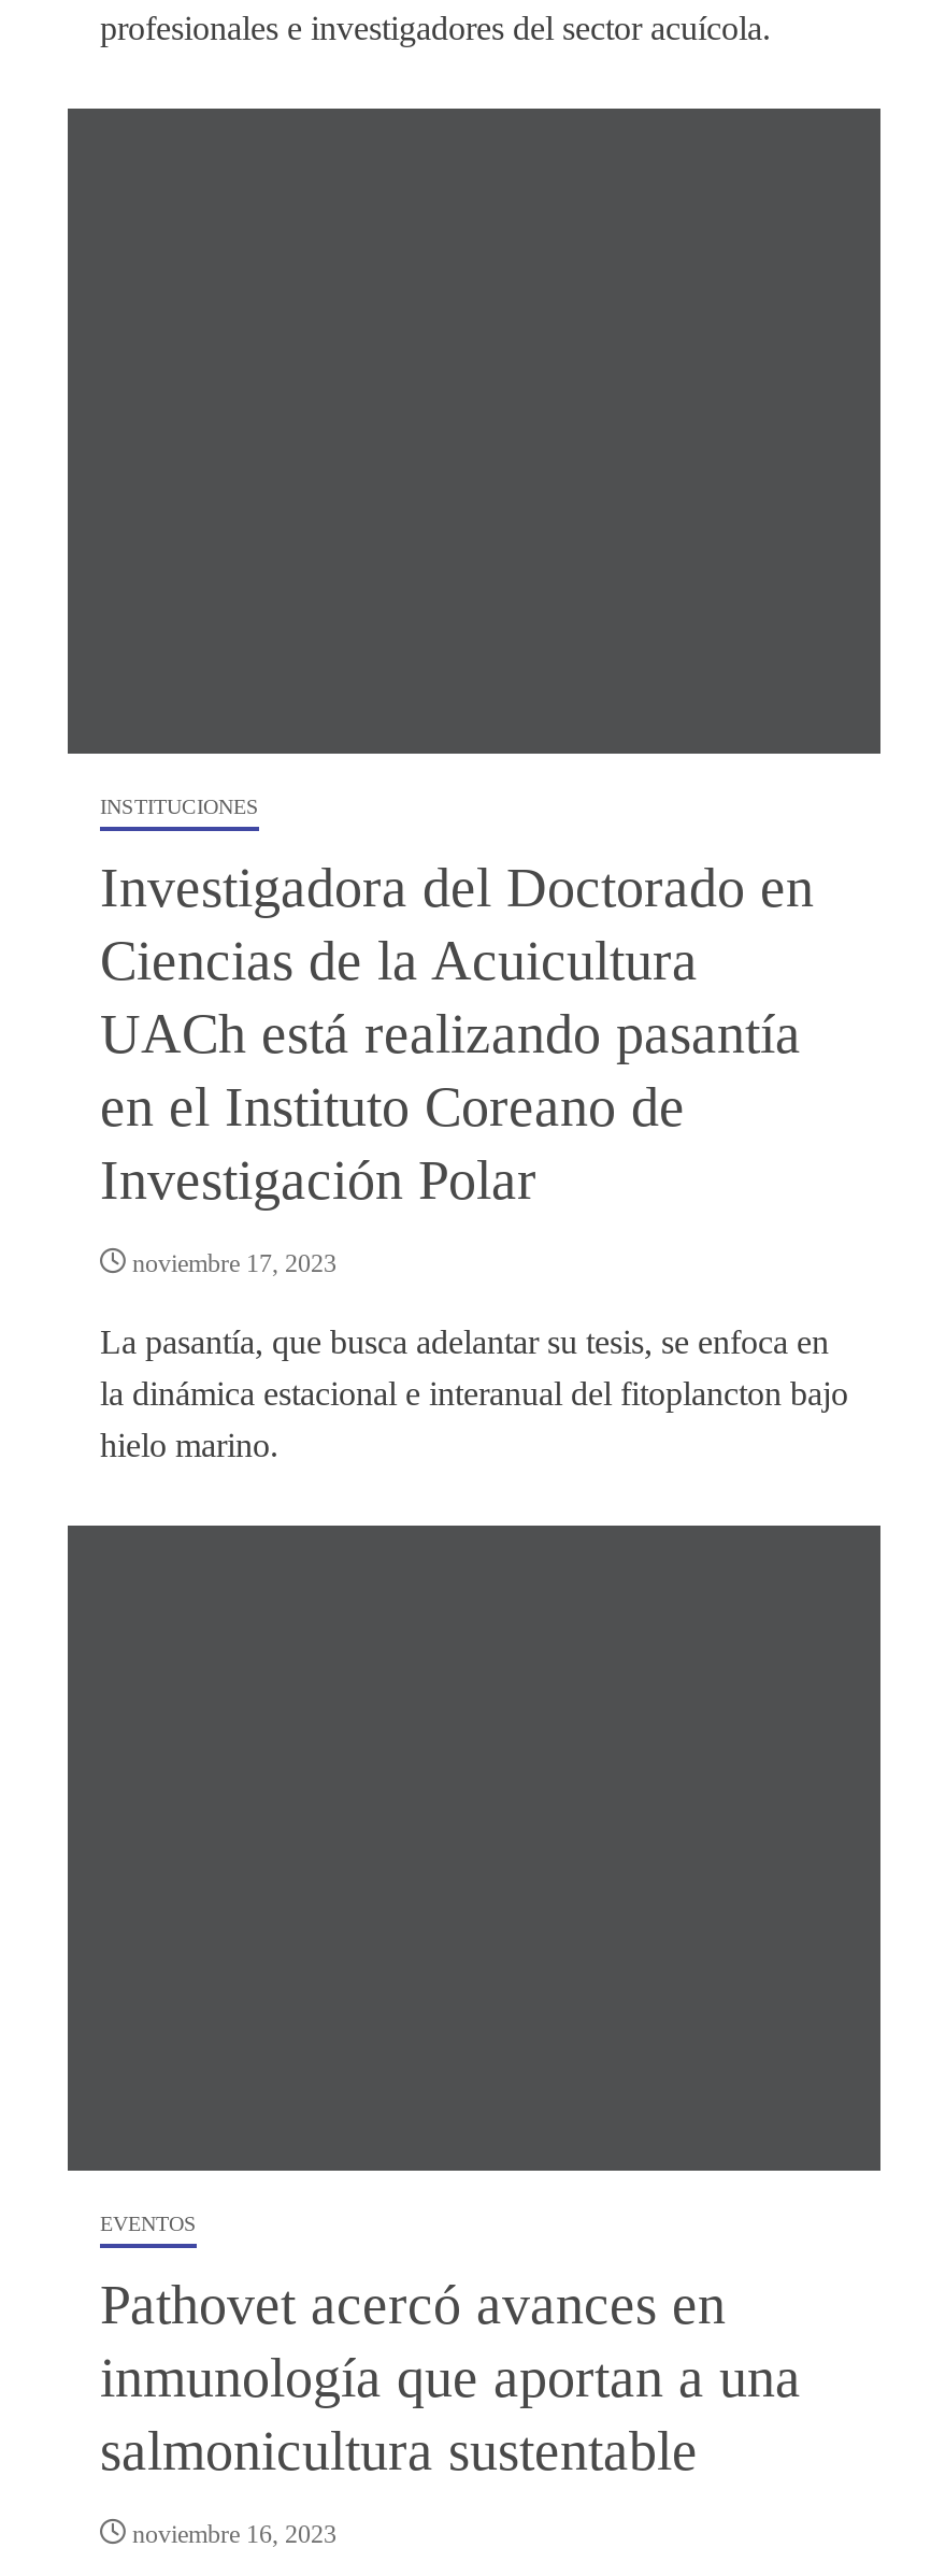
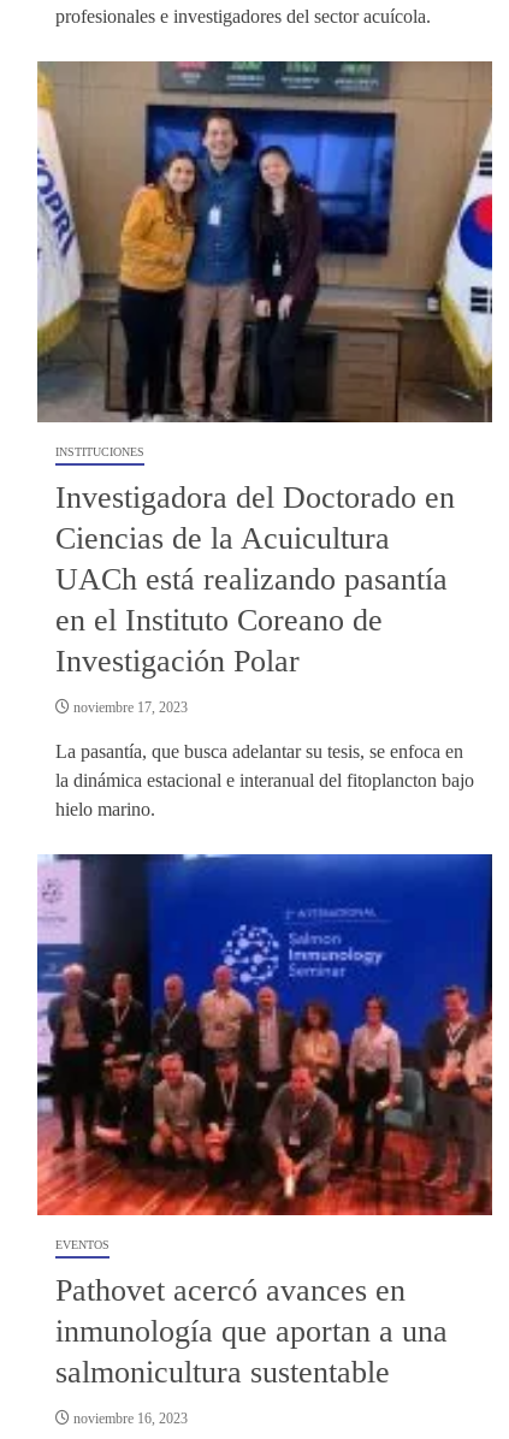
none -> [36,60,493,422] [image]
none -> [36,853,493,1216] [image]

